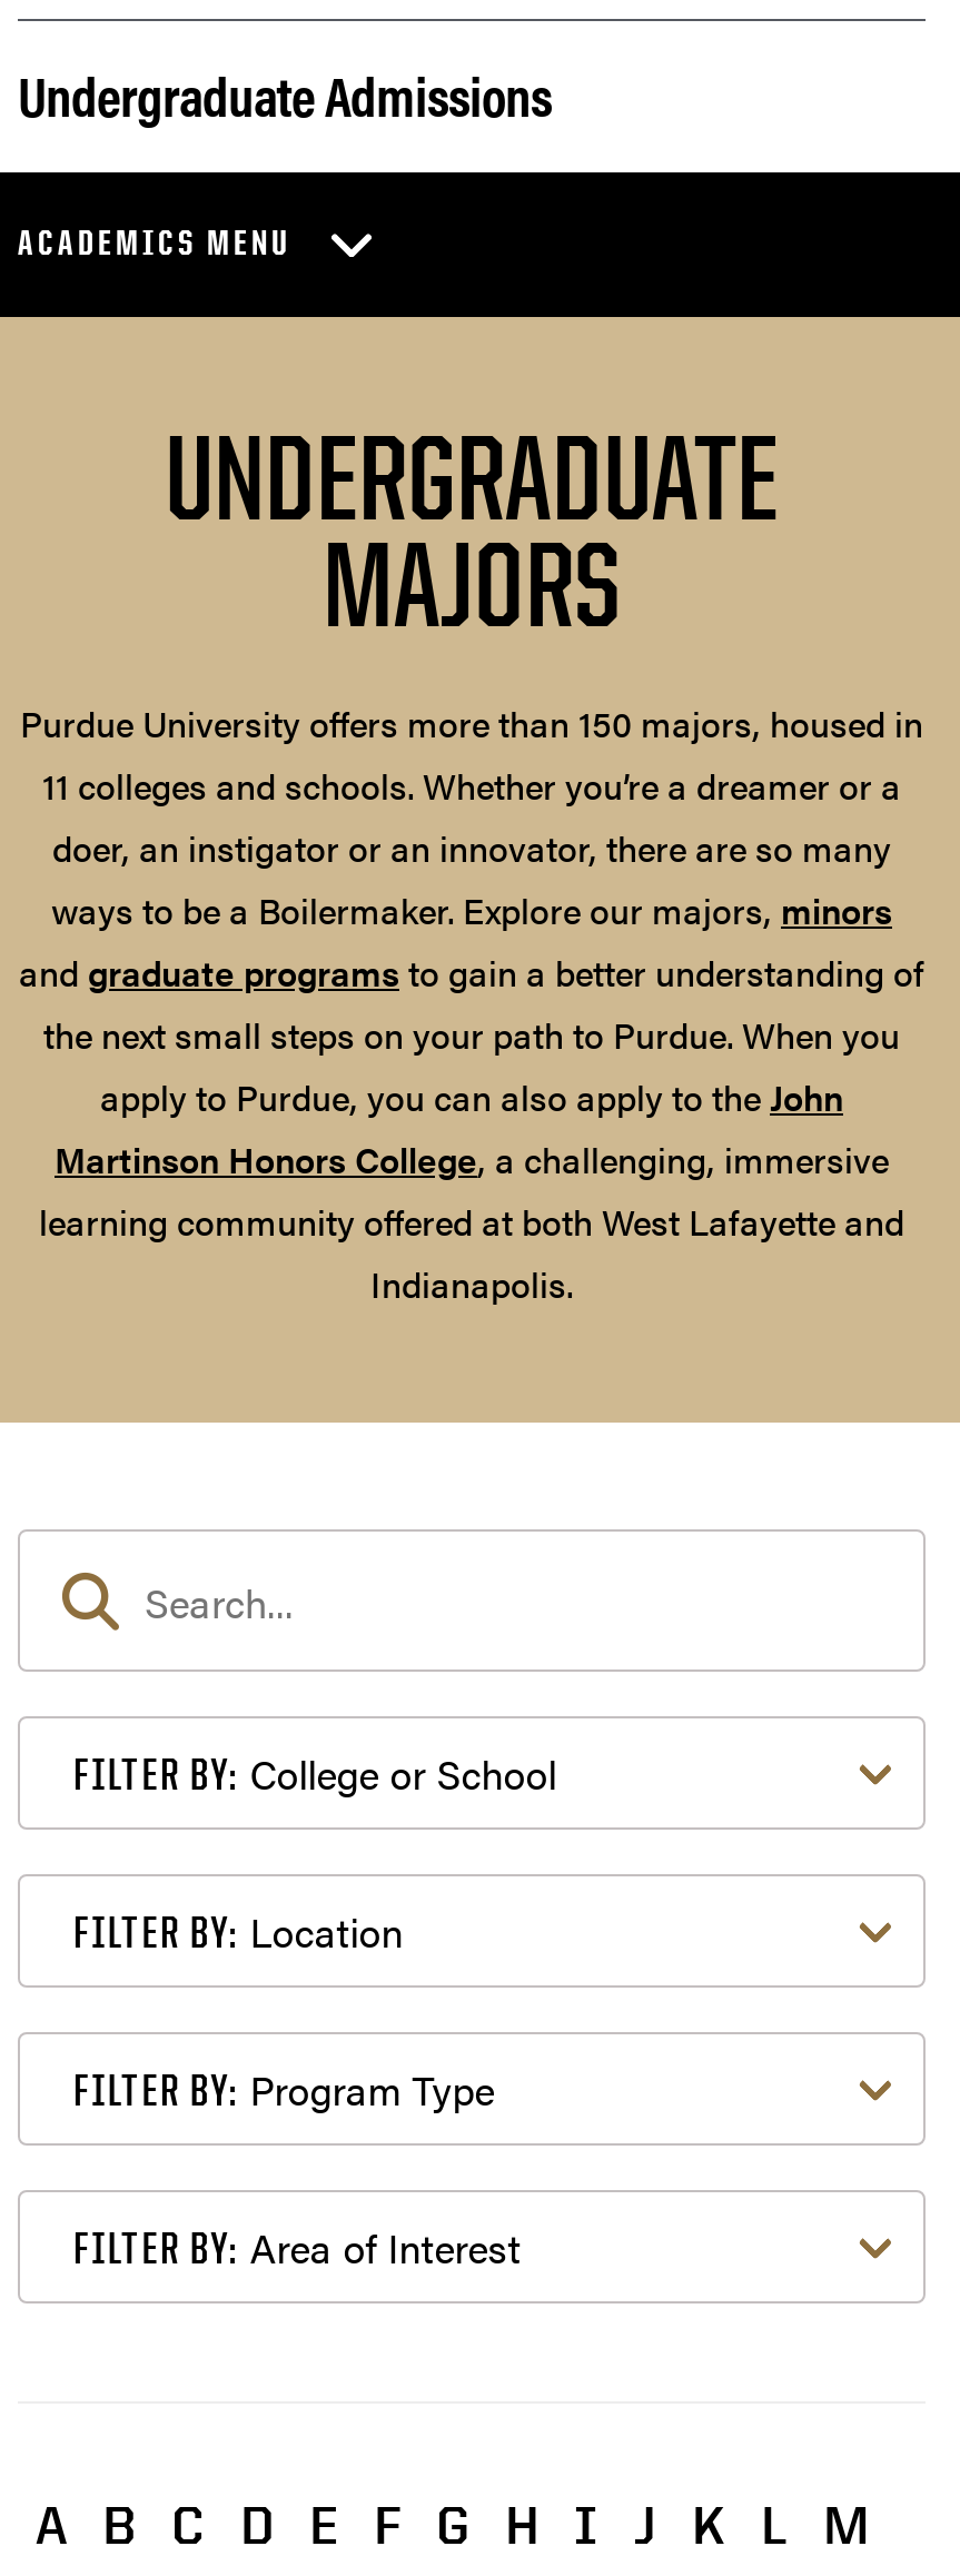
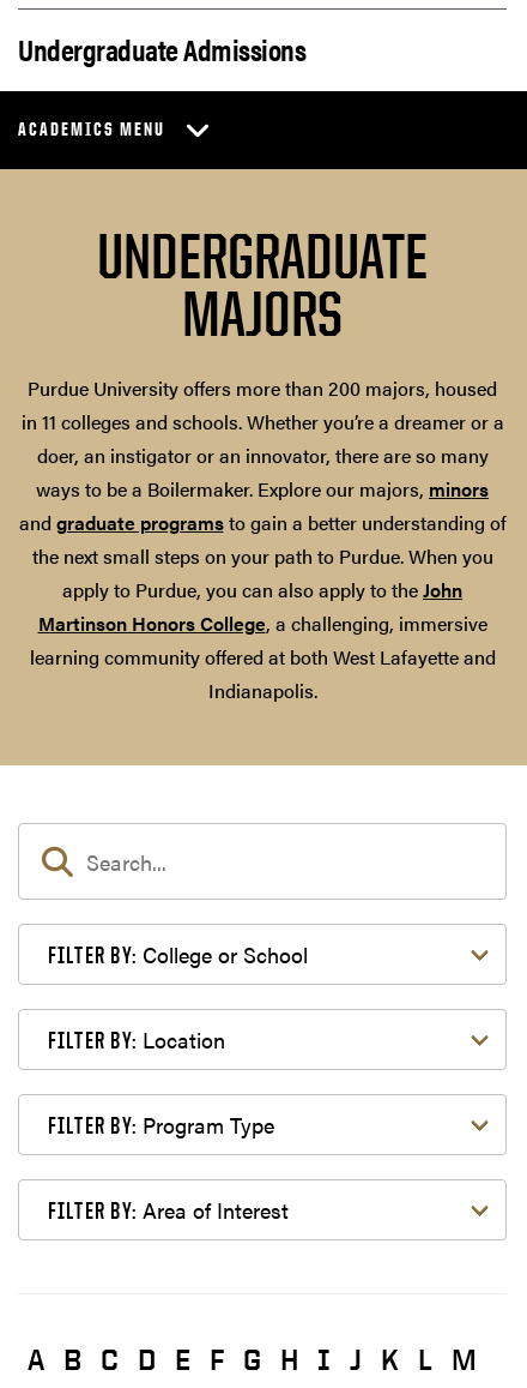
[20,698,923,811] Purdue University offers more than 150 majors, housed in | 11 colleges and schools. Whether you’re a dreamer or a -> [21,375,504,436] Purdue University offers more than 200 majors, housed | in 11 colleges and schools. Whether you’re a dreamer or a

